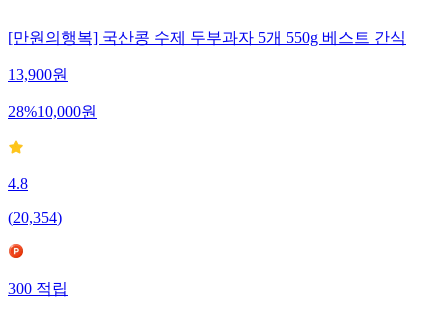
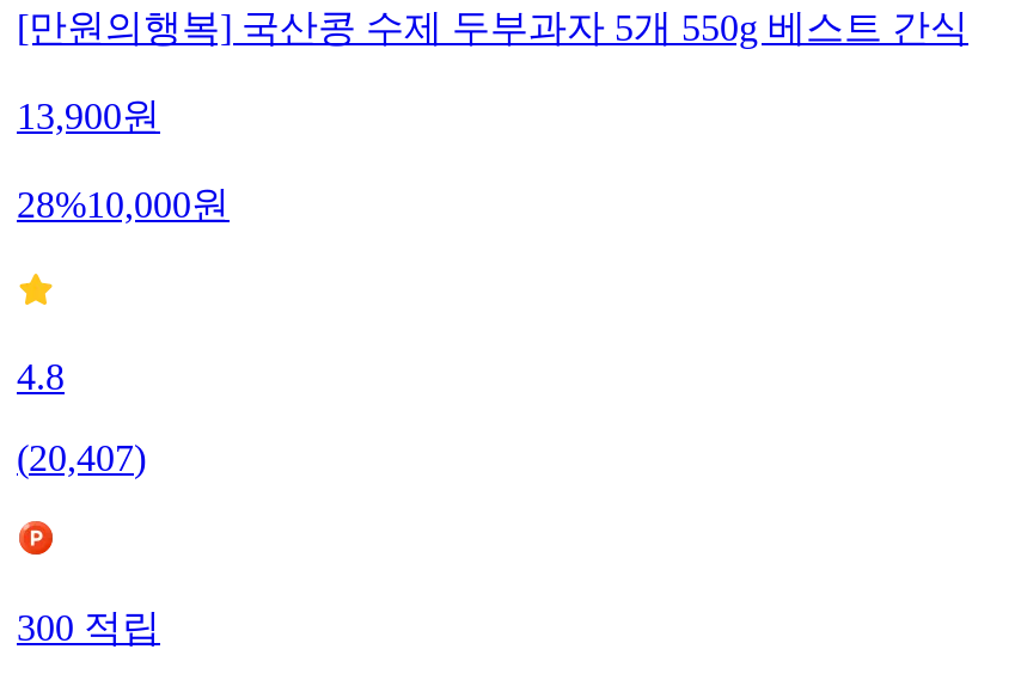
[8,212,62,229] (20,354) -> [17,445,146,485] (20,407)

